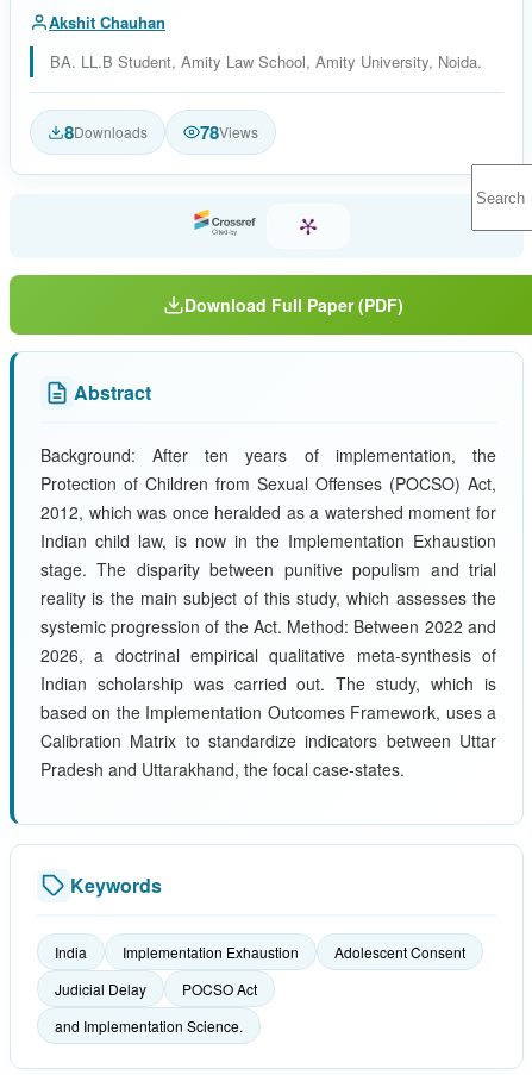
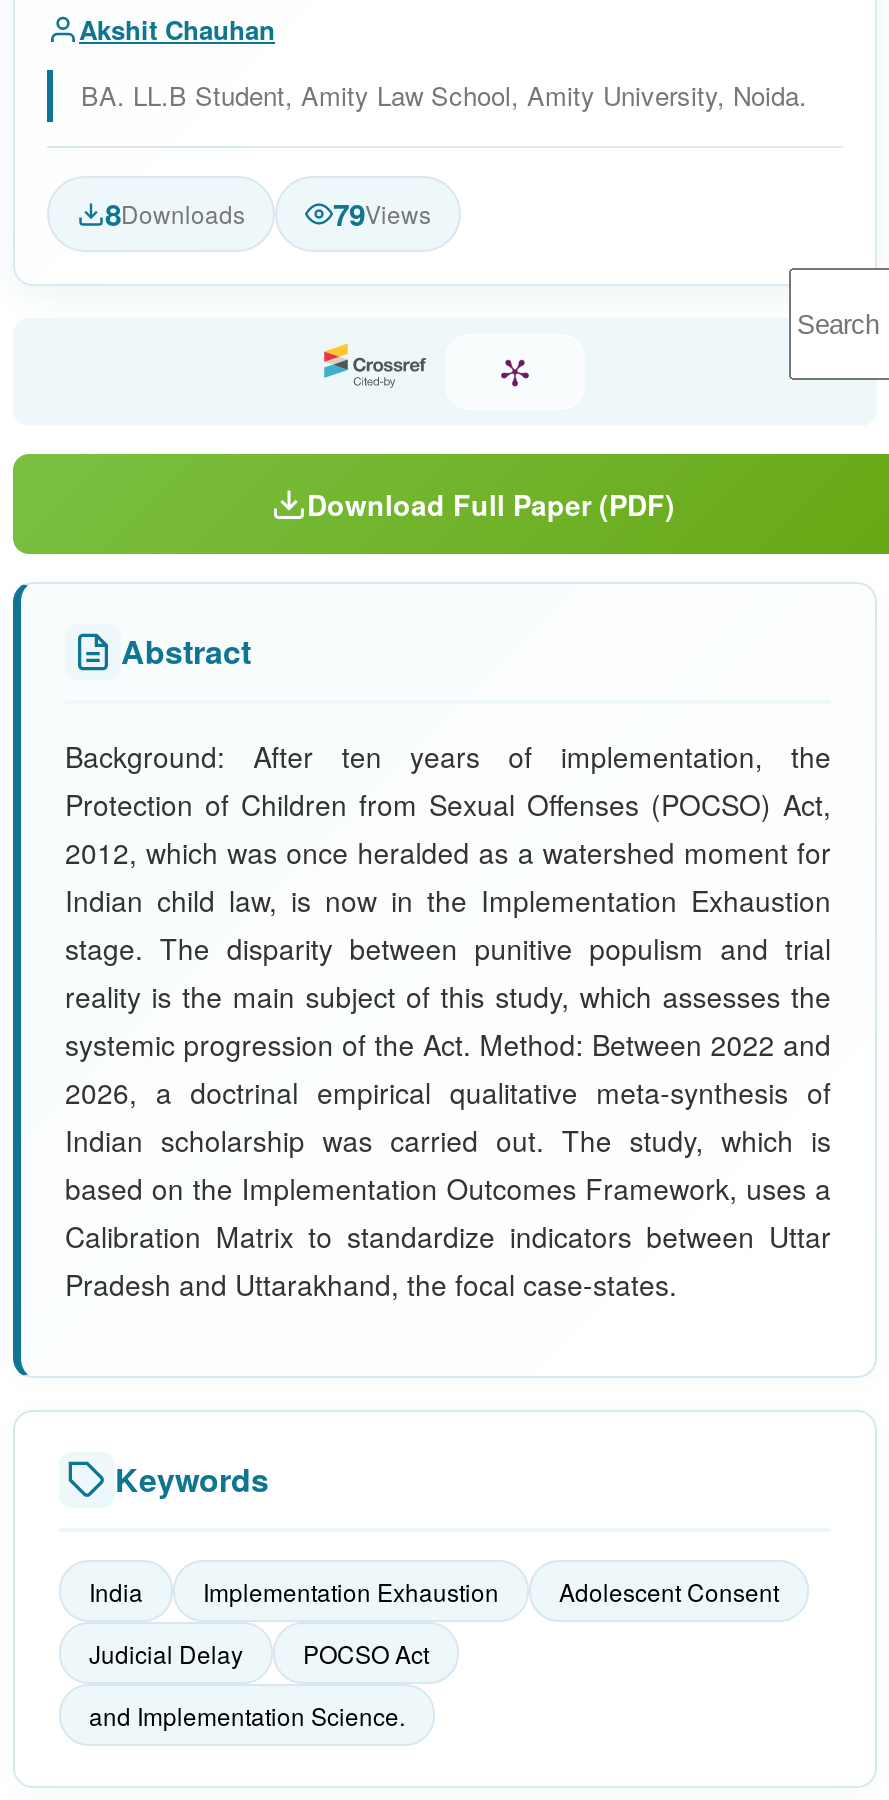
[64,119,258,145] 8Downloads 78Views -> [105,192,431,236] 8Downloads 79Views

